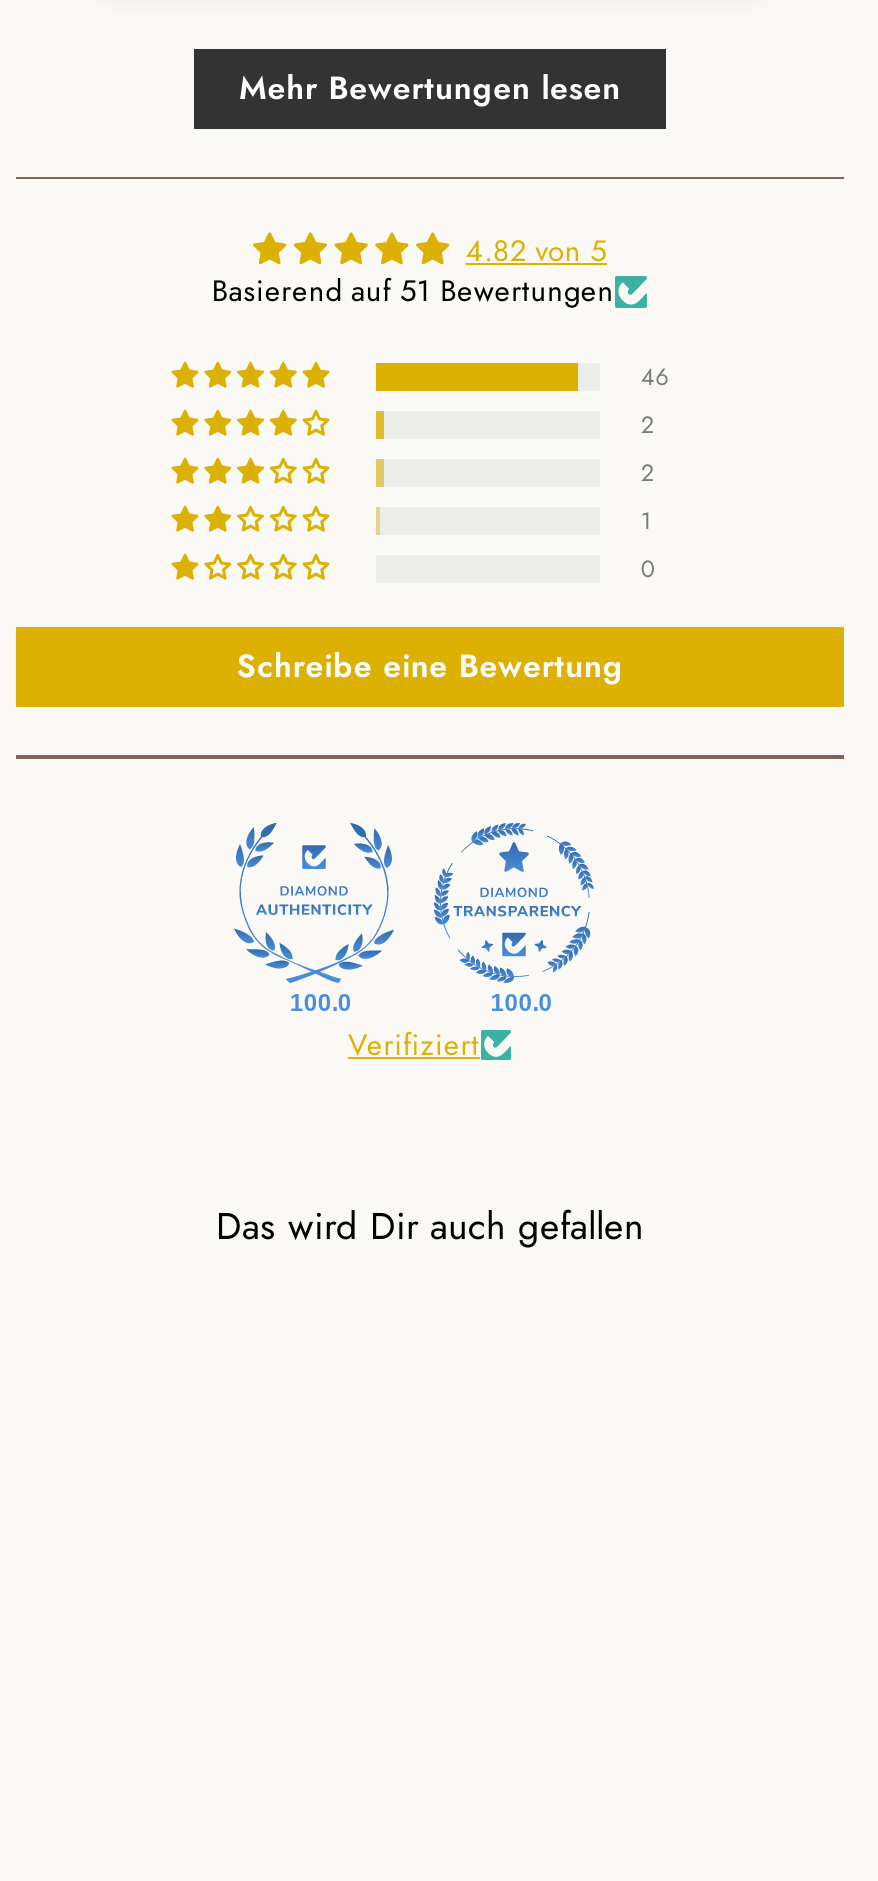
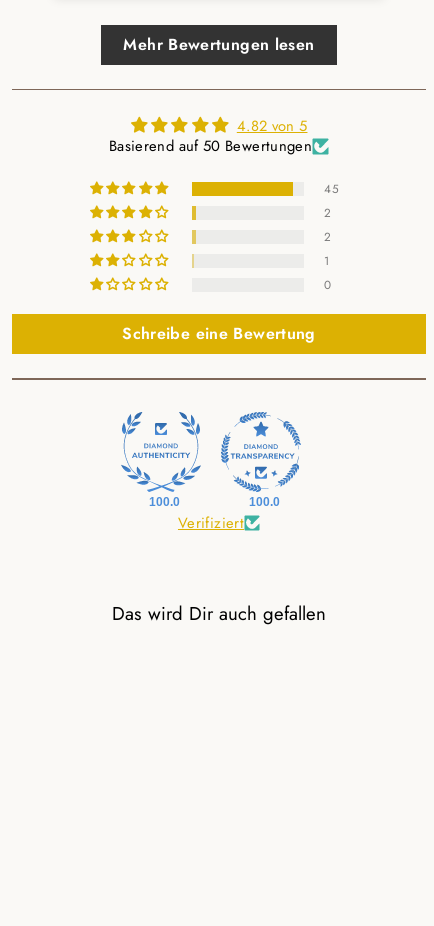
[212,269,614,313] Basierend auf 51 Bewertungen -> [109,135,312,157] Basierend auf 50 Bewertungen
[641,360,670,394] 46 -> [324,180,339,197] 45

